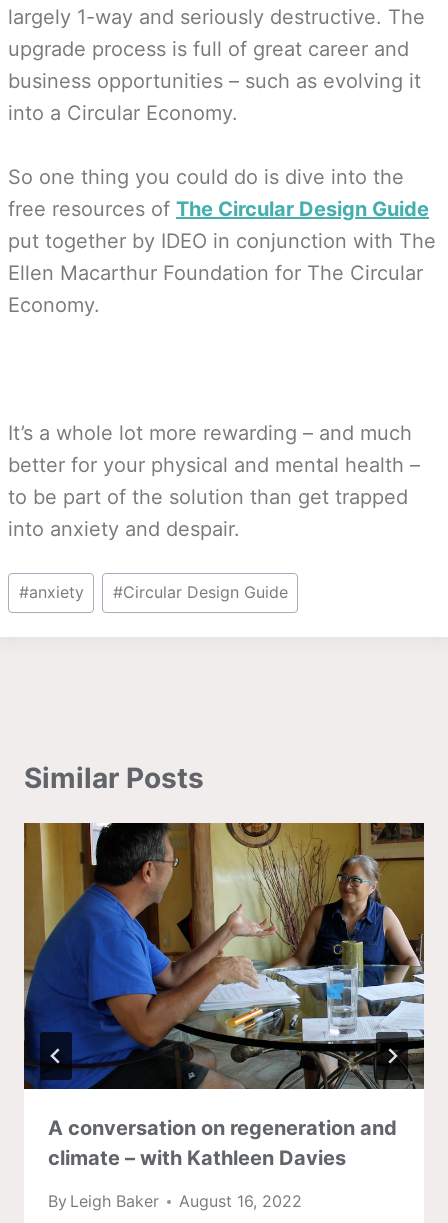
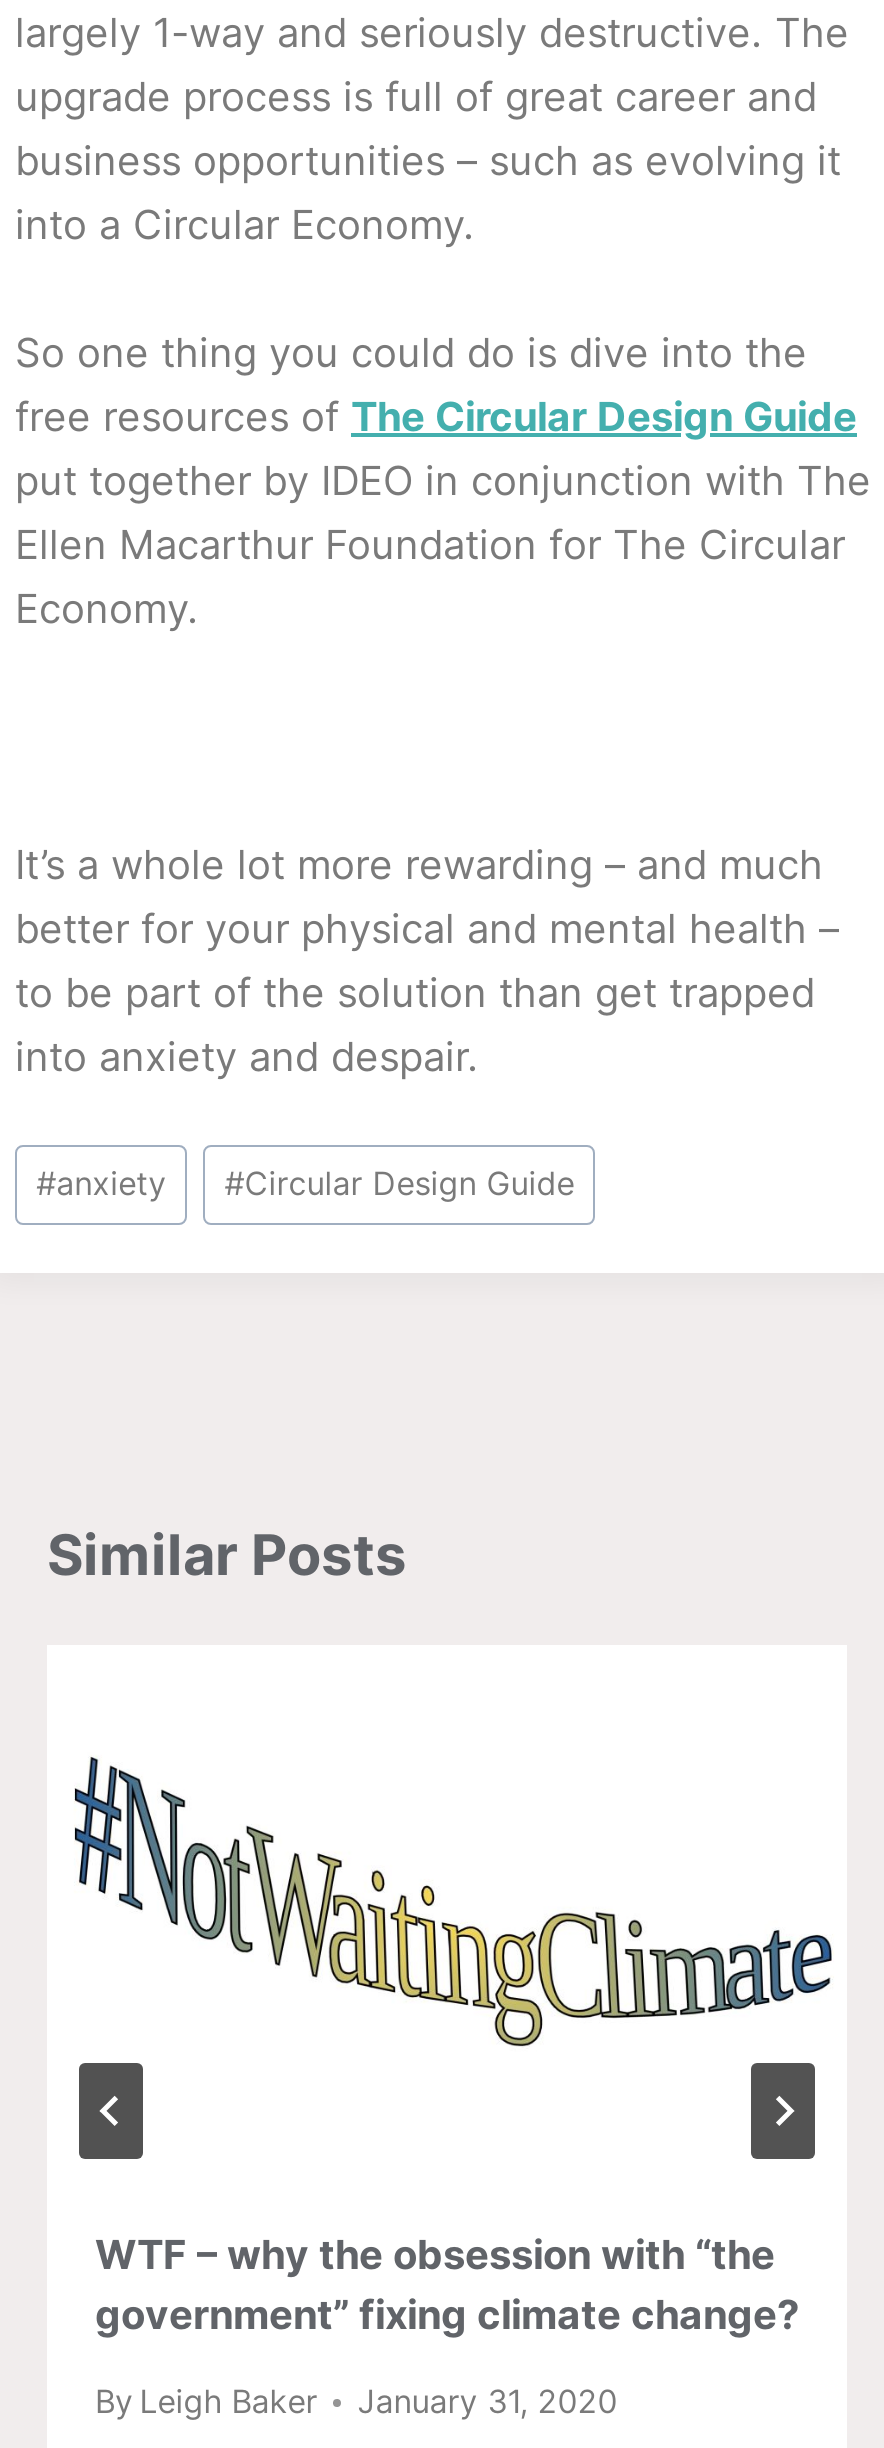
[23,822,425,1170] [image] | A conversation on regeneration and | climate – with Kathleen Davies -> [47,1645,847,2340] [image] | WTF – why the obsession with “the | government” fixing climate change?
[48,1191,302,1211] By Leigh Baker August 16, 2022 -> [95,2382,617,2422] By Leigh Baker January 31, 2020

